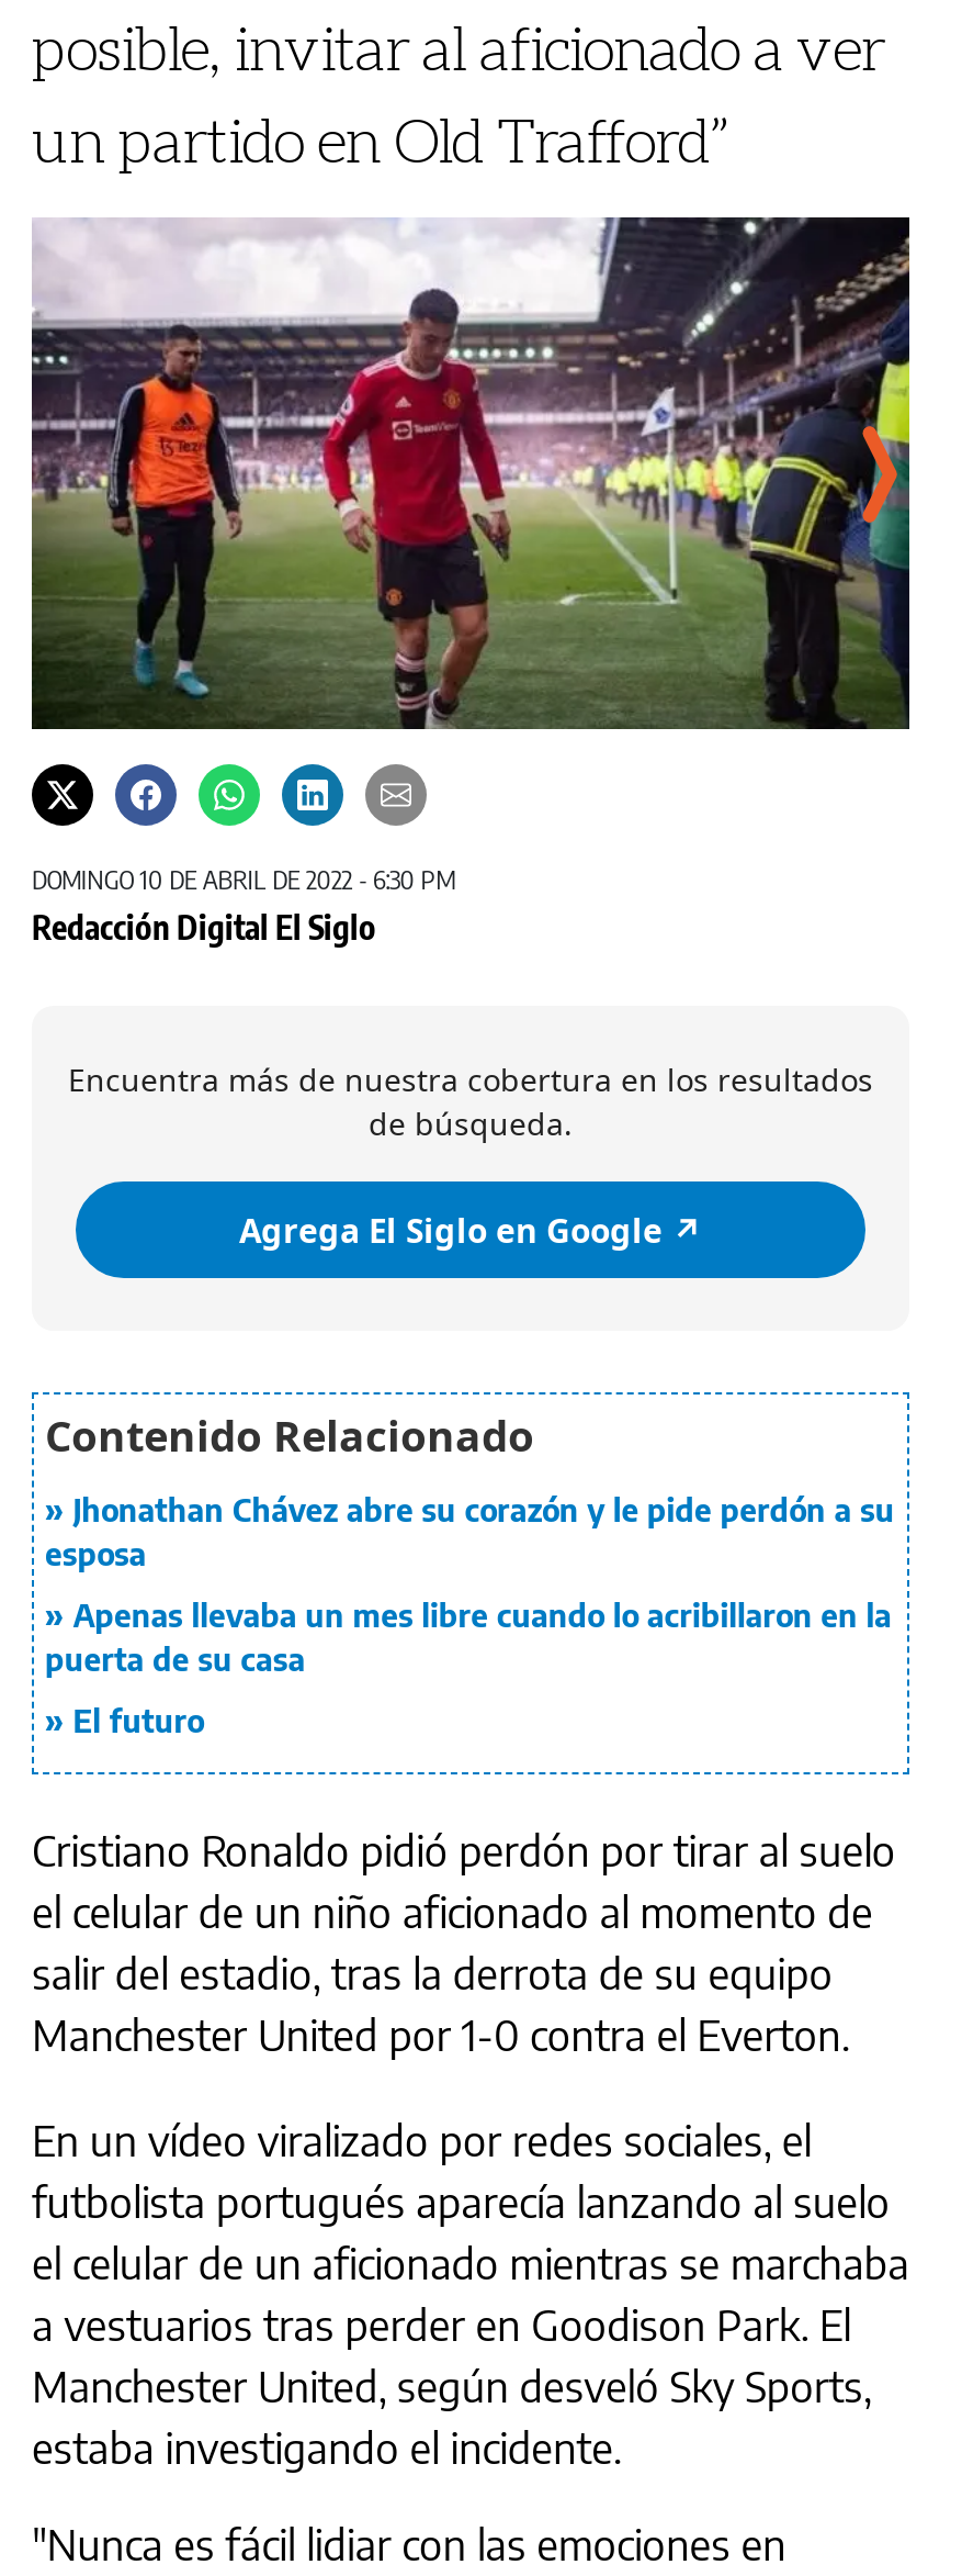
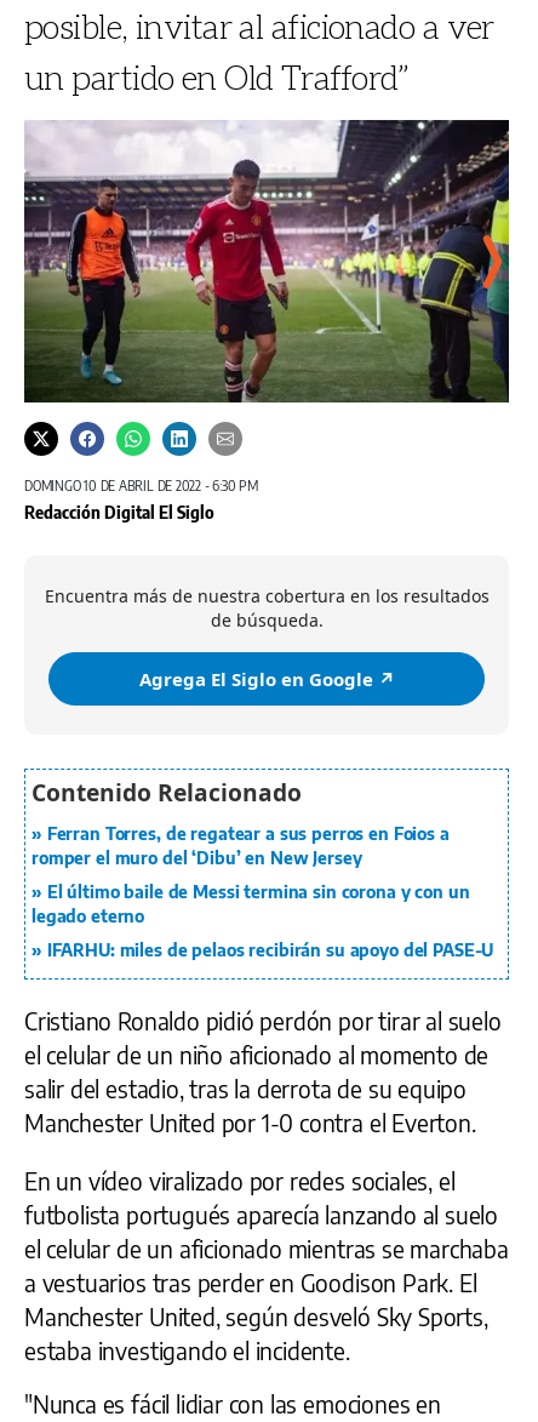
[45,1492,894,1573] Jhonathan Chávez abre su corazón y le pide perdón a su | esposa -> [32,823,449,868] Ferran Torres, de regatear a sus perros en Foios a | romper el muro del ‘Dibu’ en New Jersey
[45,1597,892,1678] Apenas llevaba un mes libre cuando lo acribillaron en la | puerta de su casa -> [32,882,470,926] El último baile de Messi termina sin corona y con un | legado eterno
[73,1702,204,1740] El futuro -> [47,940,494,960] IFARHU: miles de pelaos recibirán su apoyo del PASE-U

